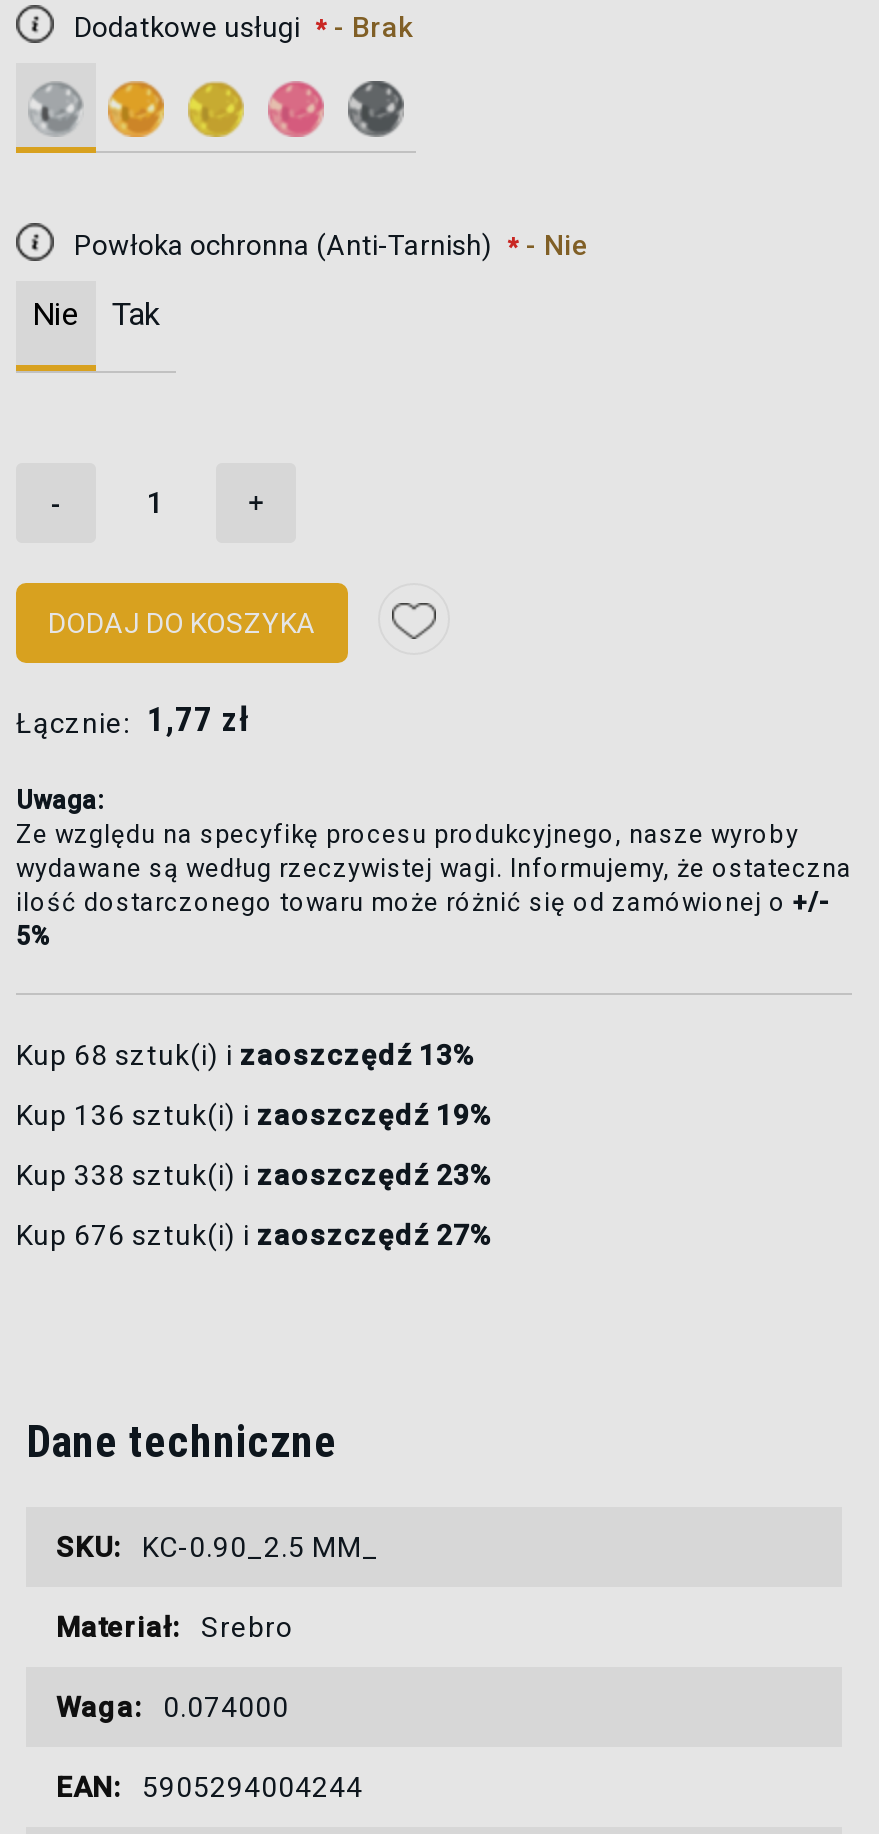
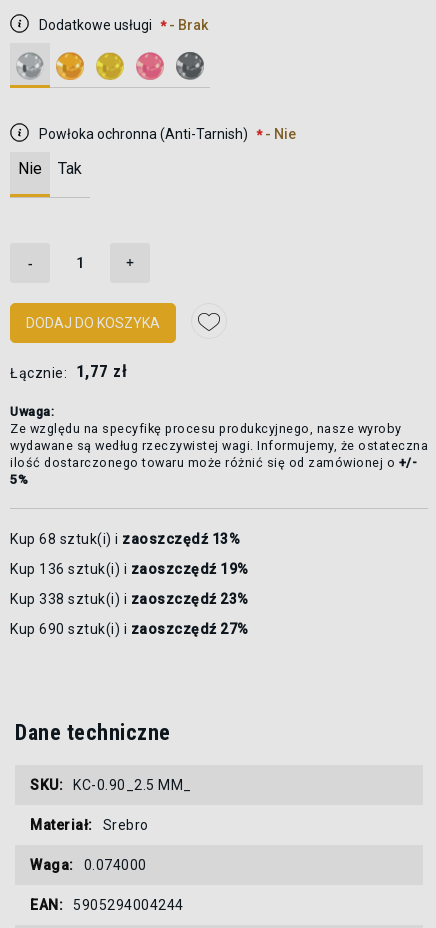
[16,1219,493,1251] Kup 676 sztuk(i) i zaoszczędź 27% -> [10,621,248,637] Kup 690 sztuk(i) i zaoszczędź 27%

